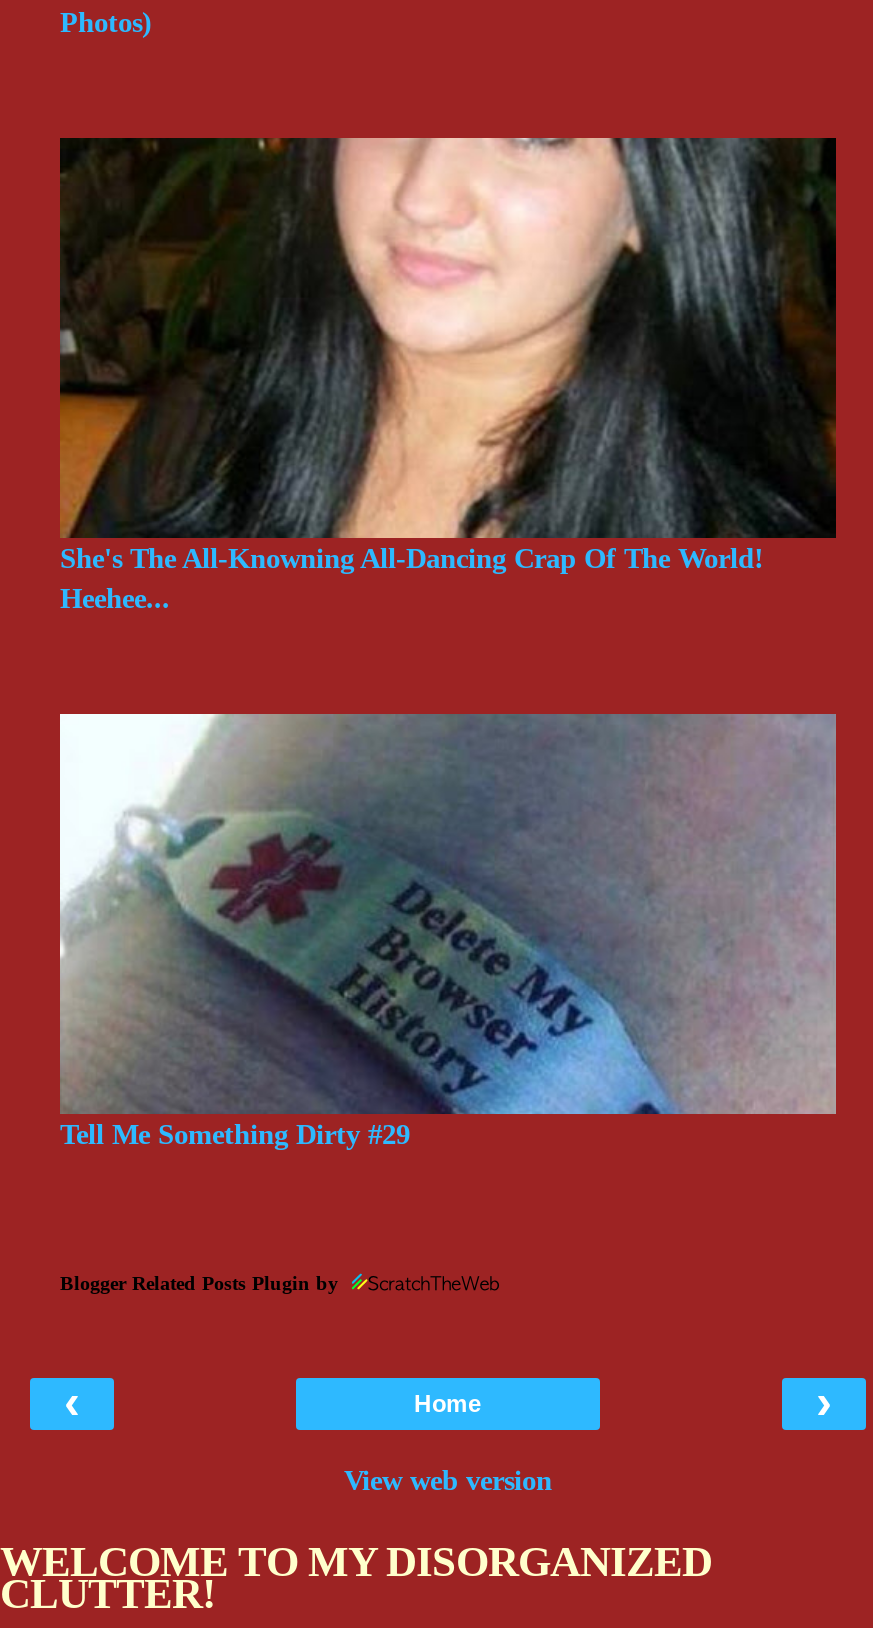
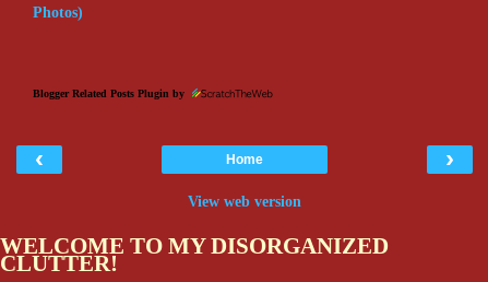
[58,136,838,614] [image] | She's The All-Knowning All-Dancing Crap Of The World! | Heehee... -> none
[58,712,838,1150] [image] | Tell Me Something Dirty #29 -> none

